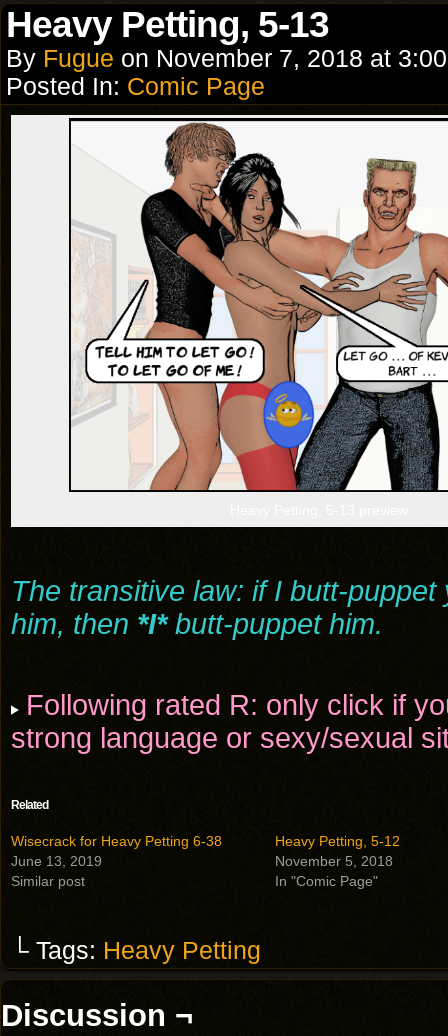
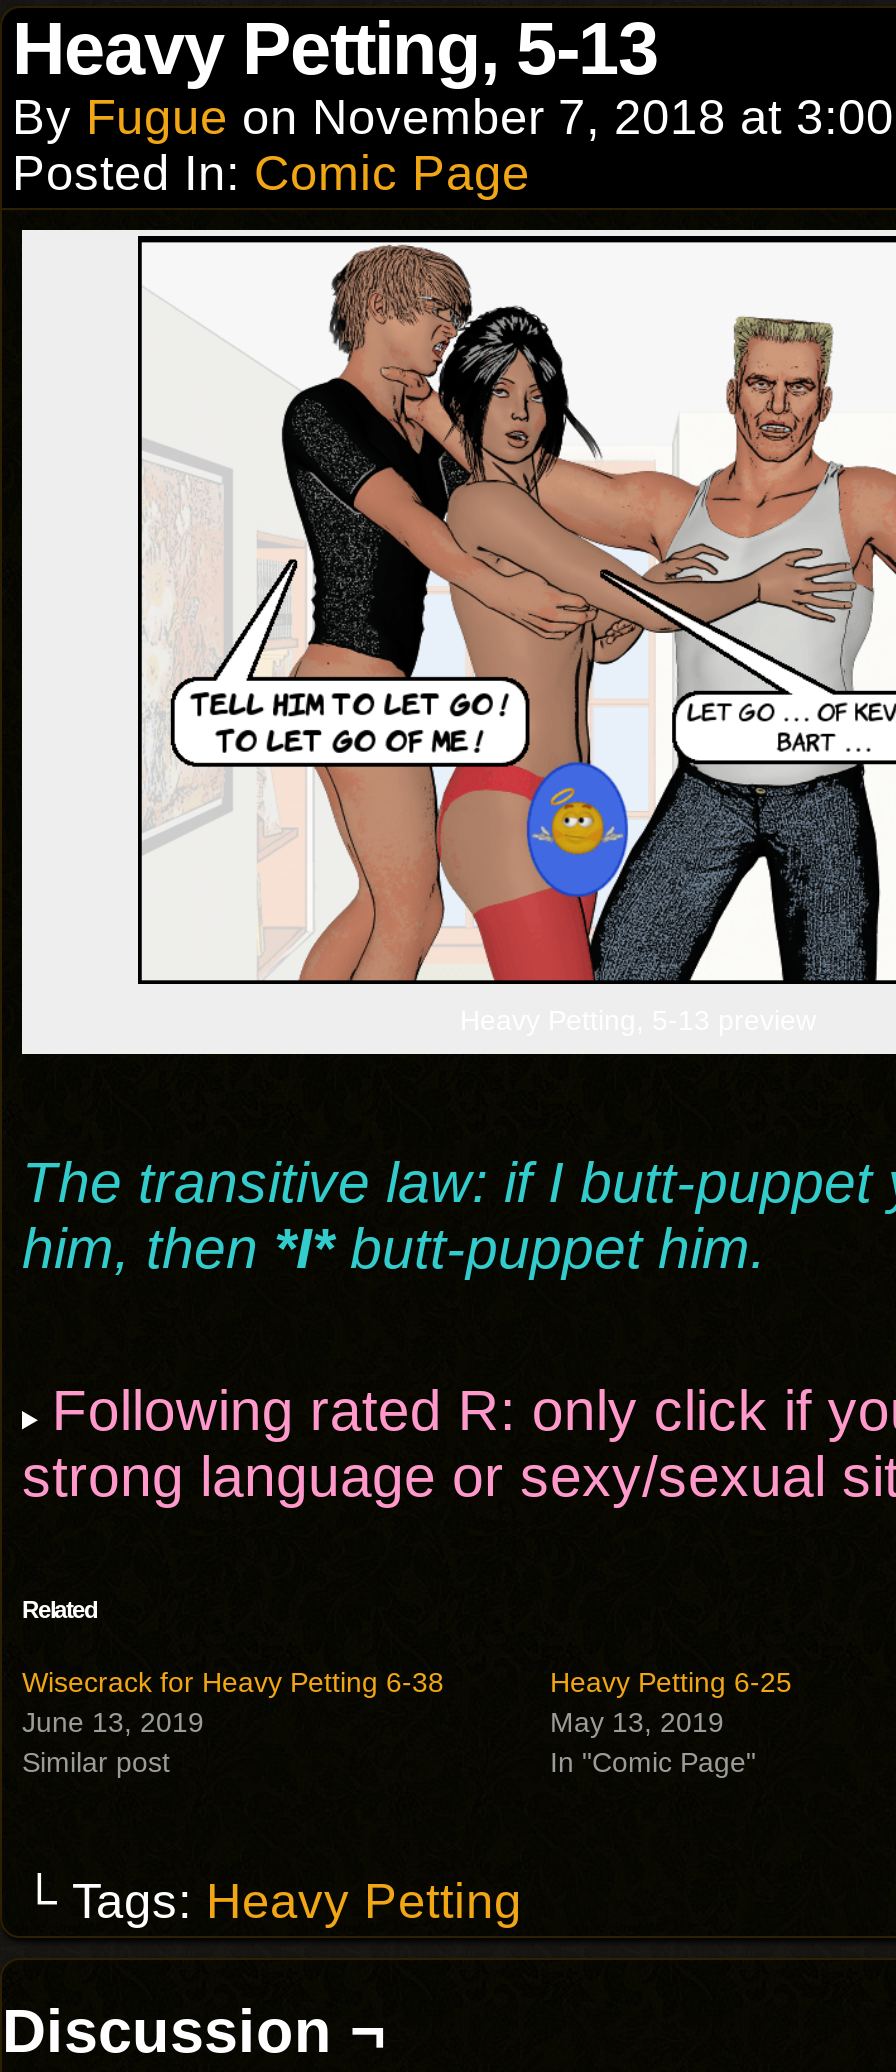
[275,833,400,869] Heavy Petting, 5-12 | November 5, 2018 -> [550,1665,792,1737] Heavy Petting 6-25 | May 13, 2019

